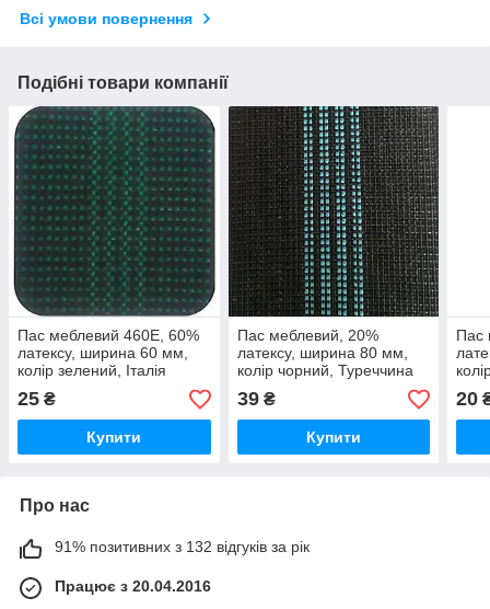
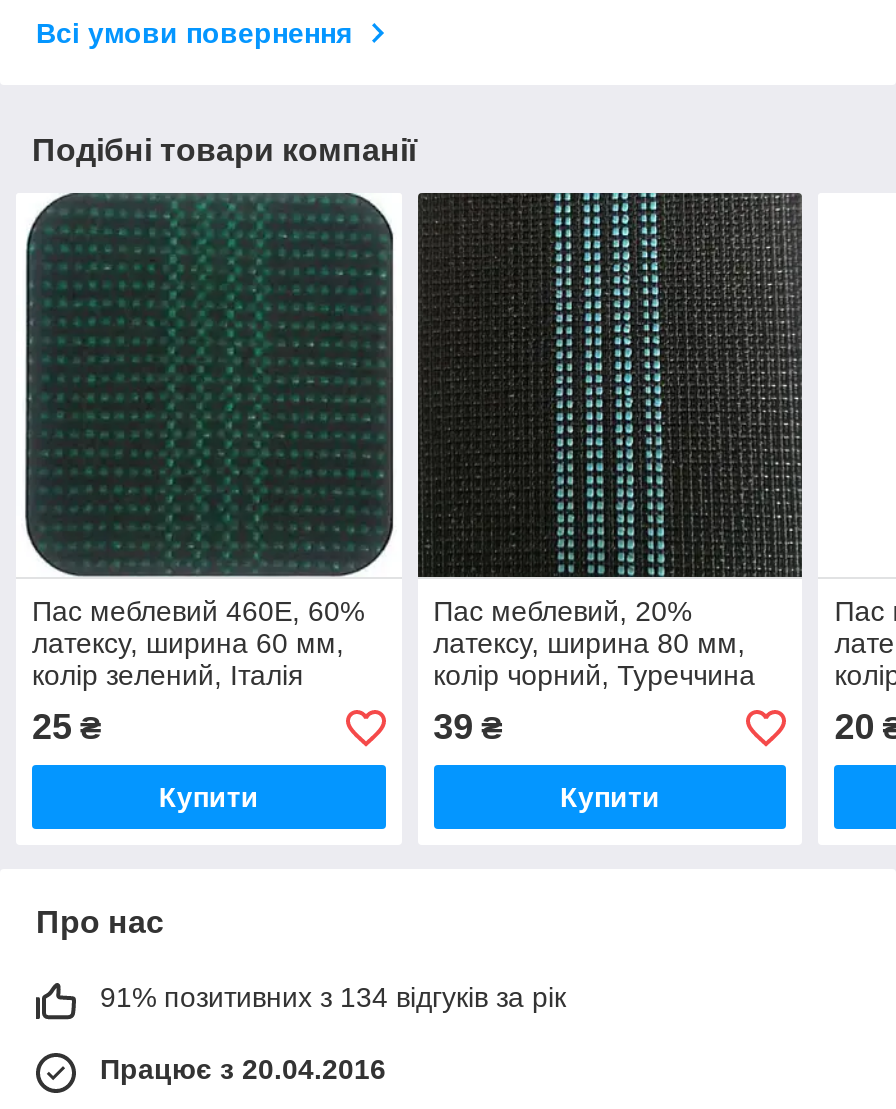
[55,538,310,556] 91% позитивних з 132 відгуків за рік -> [100,982,566,1014] 91% позитивних з 134 відгуків за рік

